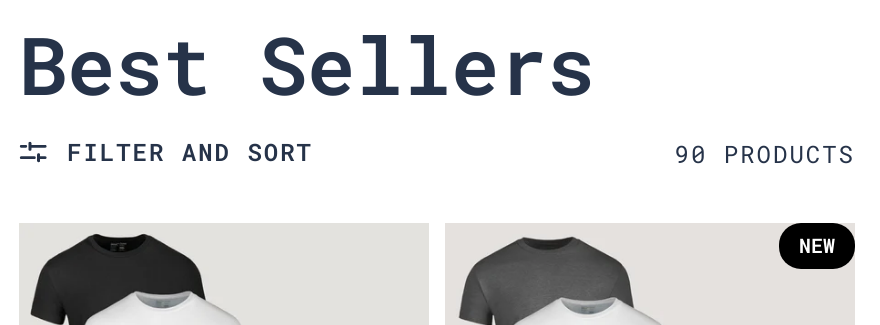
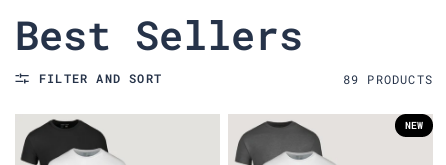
[675,137,855,169] 90 PRODUCTS -> [343,71,433,87] 89 PRODUCTS

